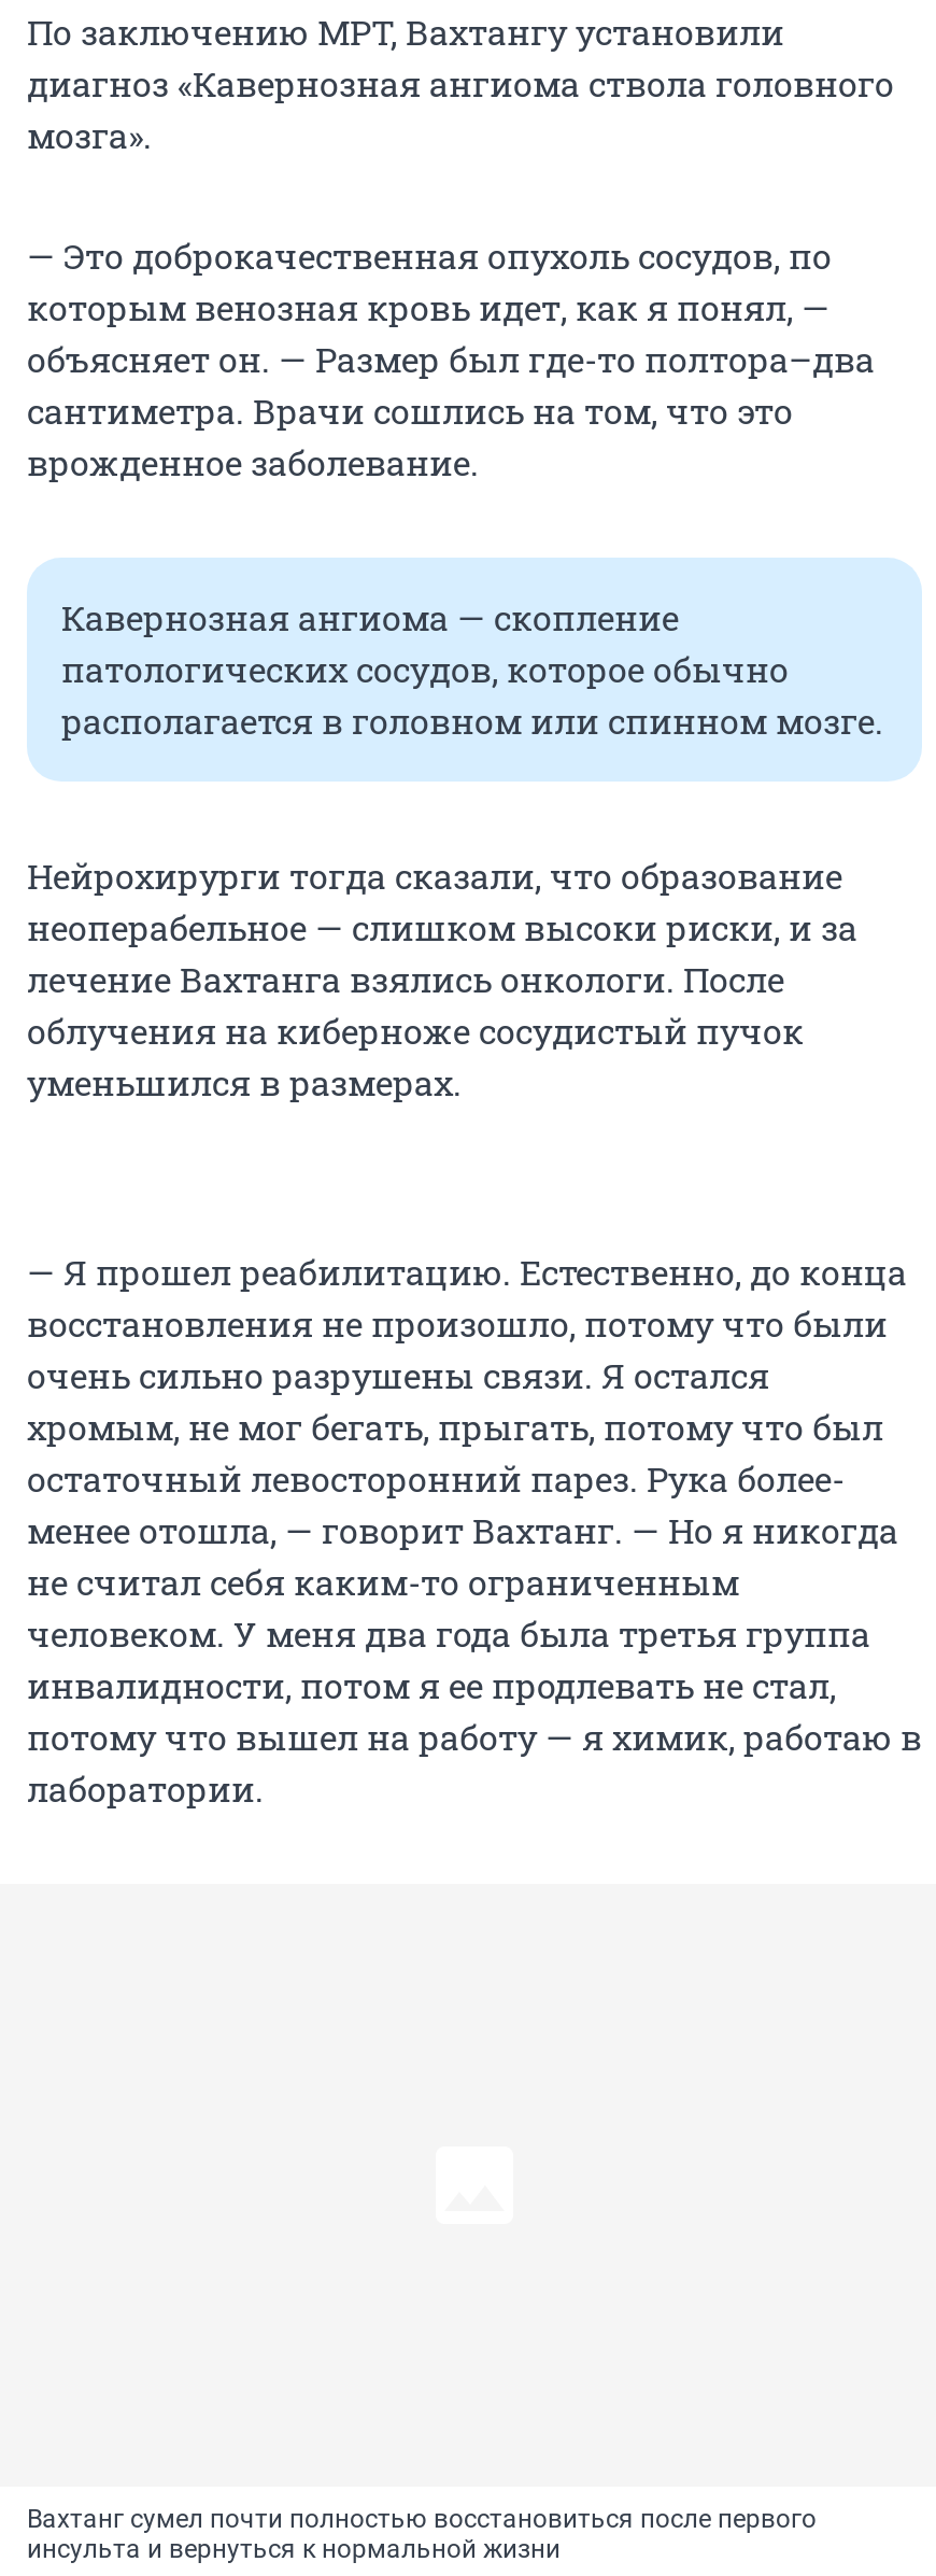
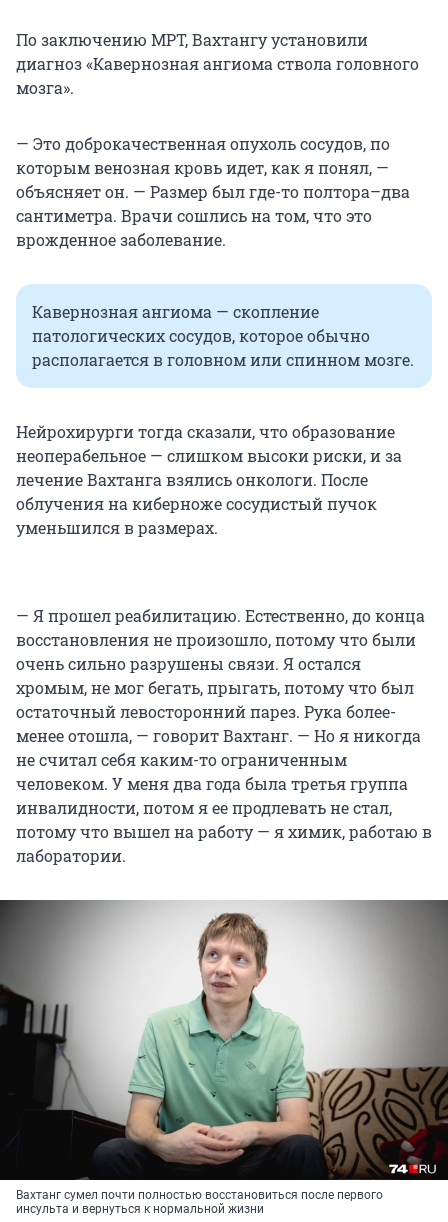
none -> [3,899,445,1181] [image]

